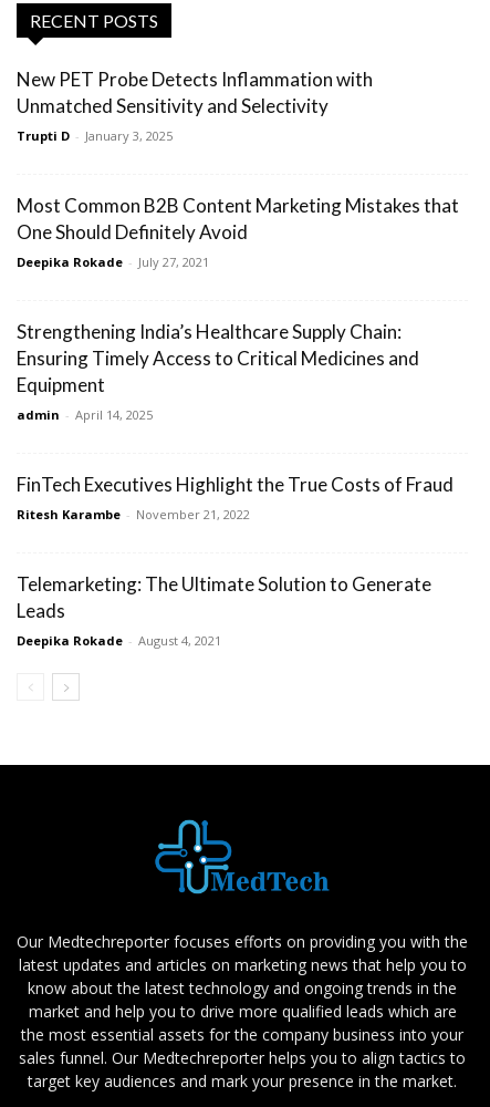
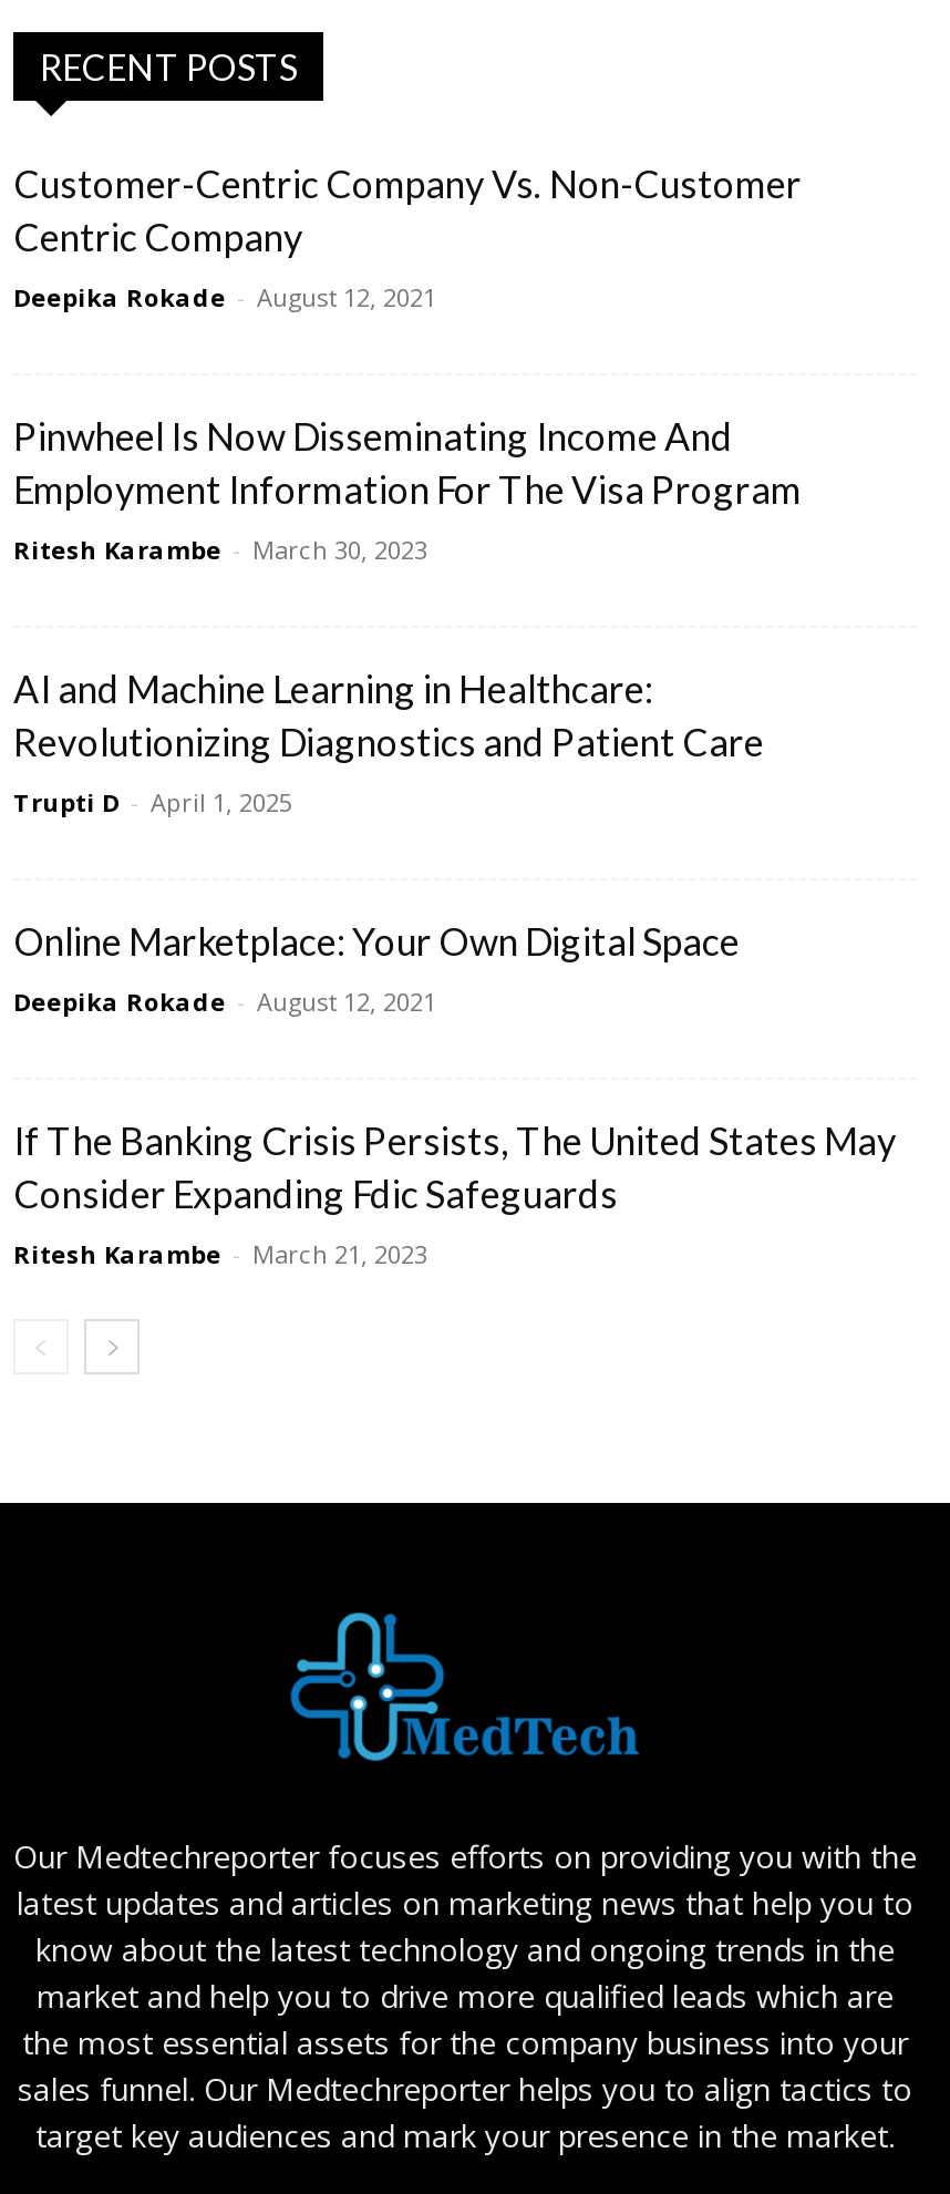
[17,68,373,144] New PET Probe Detects Inflammation with | Unmatched Sensitivity and Selectivity | Trupti D - January 3, 2025 -> [13,161,802,314] Customer-Centric Company Vs. Non-Customer | Centric Company | Deepika Rokade - August 12, 2021
[17,194,459,270] Most Common B2B Content Marketing Mistakes that | One Should Definitely Avoid | Deepika Rokade - July 27, 2021 -> [13,414,802,567] Pinwheel Is Now Disseminating Income And | Employment Information For The Visa Program | Ritesh Karambe - March 30, 2023
[17,320,419,423] Strengthening India’s Healthcare Supply Chain: | Ensuring Timely Access to Critical Medicines and | Equipment | admin - April 14, 2025 -> [13,666,764,819] AI and Machine Learning in Healthcare: | Revolutionizing Diagnostics and Patient Care | Trupti D - April 1, 2025
[17,473,453,523] FinTech Executives Highlight the True Costs of Fraud | Ritesh Karambe - November 21, 2022 -> [13,919,740,1018] Online Marketplace: Your Own Digital Space | Deepika Rokade - August 12, 2021
[17,573,431,649] Telemarketing: The Ultimate Solution to Generate | Leads | Deepika Rokade - August 4, 2021 -> [13,1118,897,1271] If The Banking Crisis Persists, The United States May | Consider Expanding Fdic Safeguards | Ritesh Karambe - March 21, 2023

